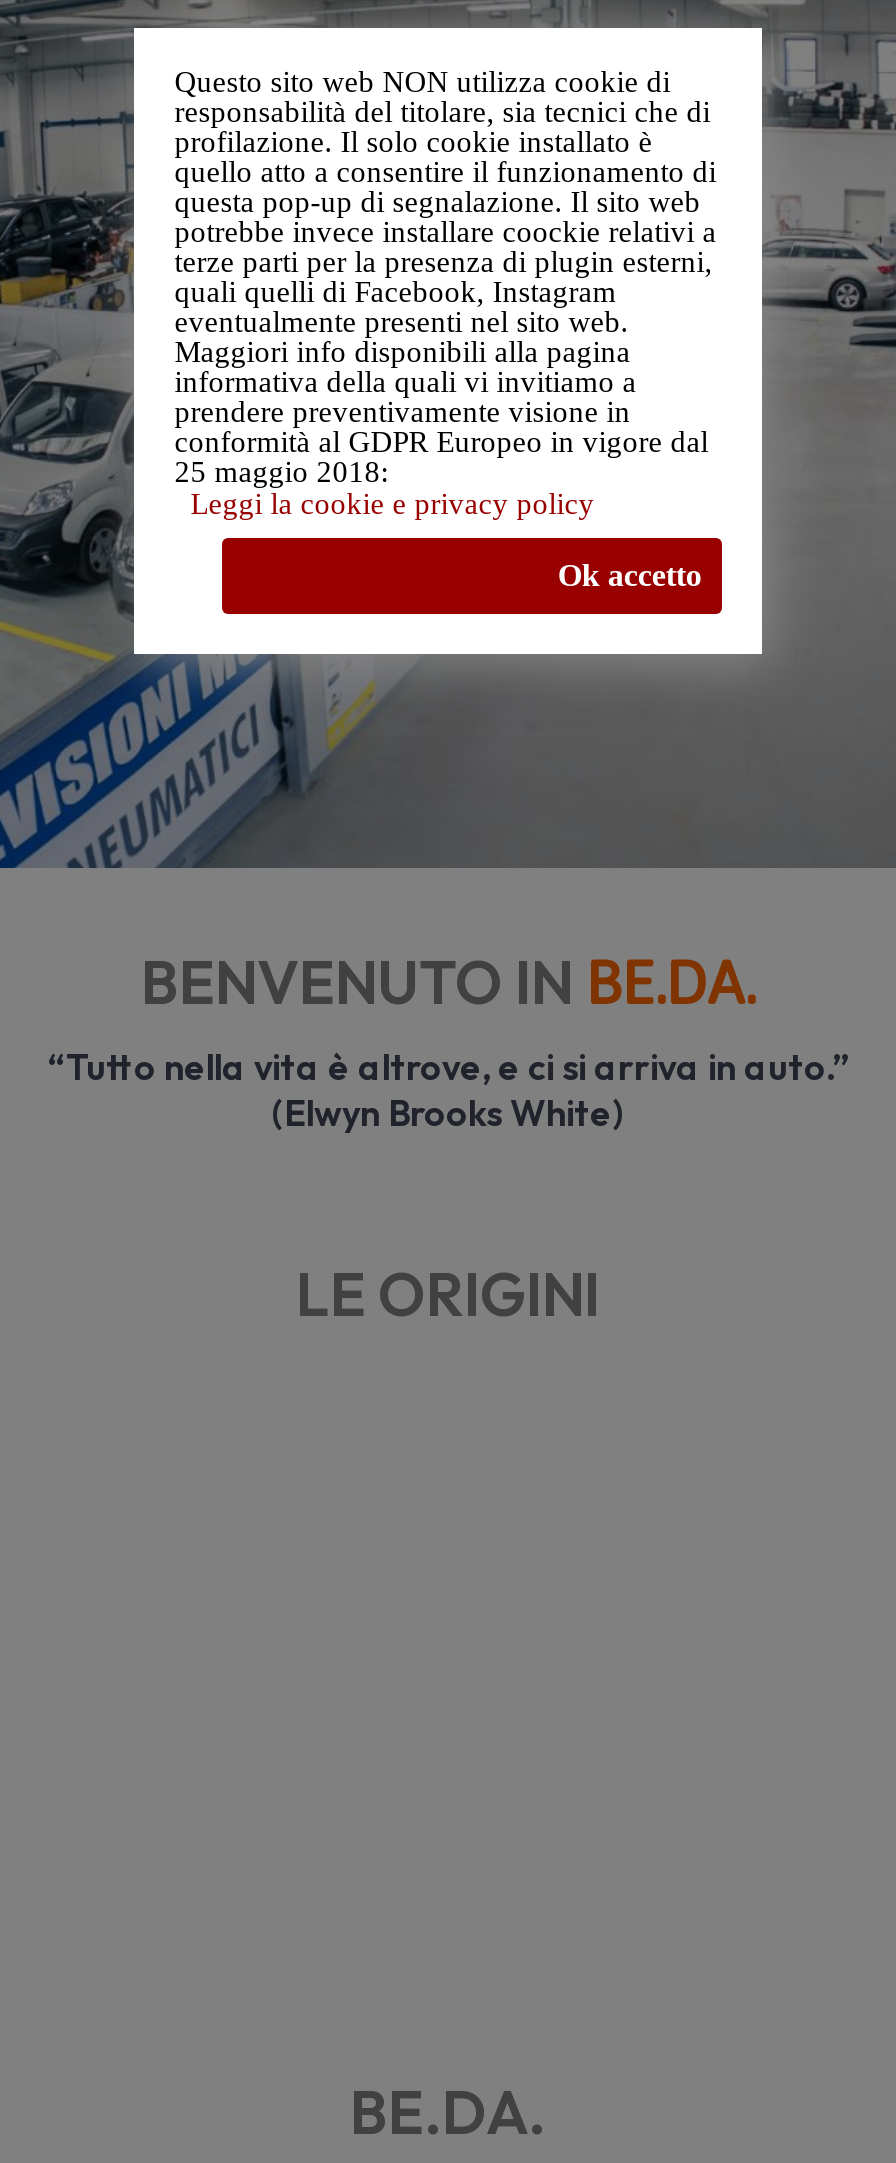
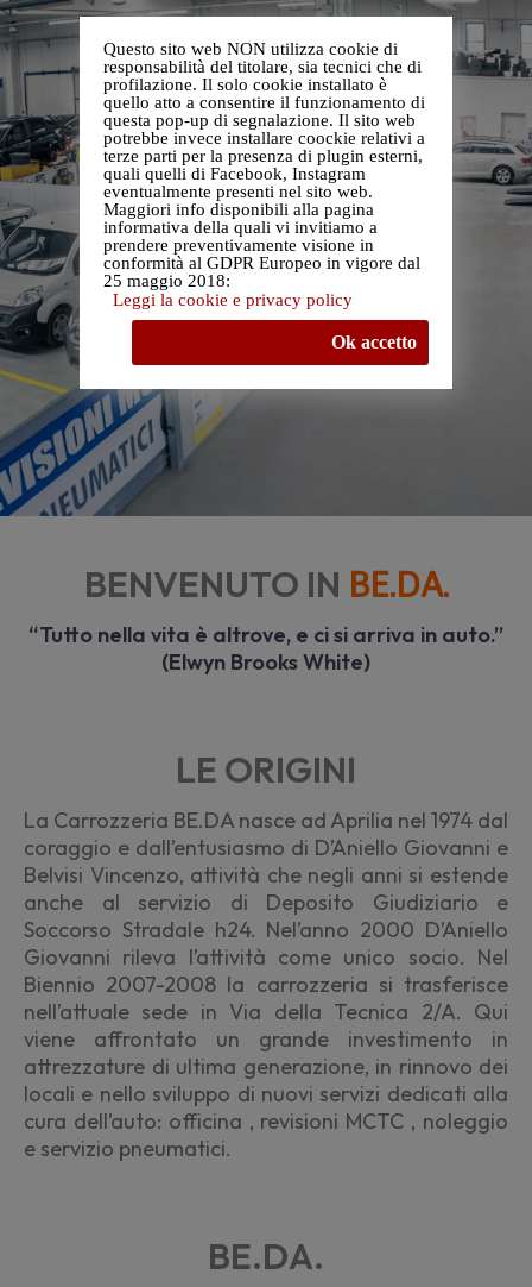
none -> [24,806,508,1162] La Carrozzeria BE.DA nasce ad Aprilia nel 1974 dal | coraggio e dall’entusiasmo di D’Aniello Giovanni e | Belvisi Vincenzo, attività che negli anni si estende | anche al servizio di Deposito Giudiziario e | Soccorso Stradale h24. Nel’anno 2000 D’Aniello | Giovanni rileva l’attività come unico socio. Nel | Biennio 2007-2008 la carrozzeria si trasferisce | nell’attuale sede in Via della Tecnica 2/A. Qui | viene affrontato un grande investimento in | attrezzature di ultima generazione, in rinnovo dei | locali e nello sviluppo di nuovi servizi dedicati alla | cura dell’auto: officina , revisioni MCTC , noleggio | e servizio pneumatici.

